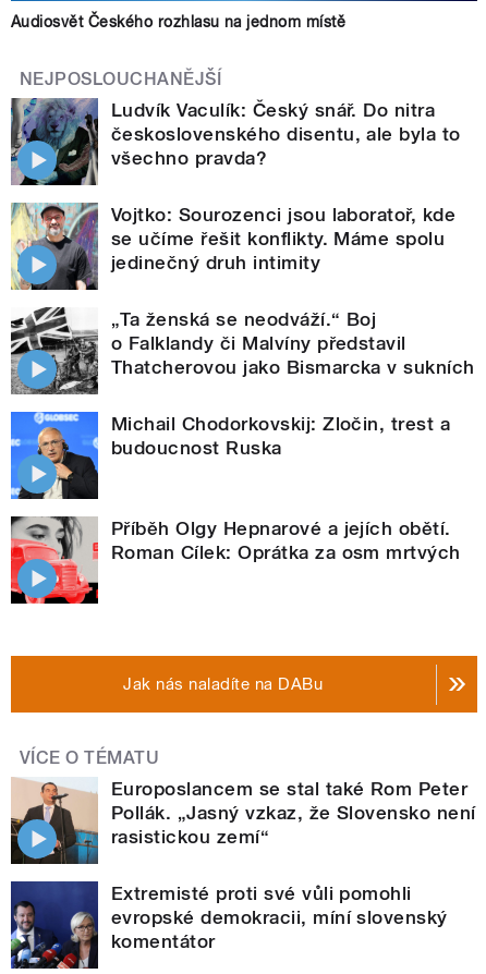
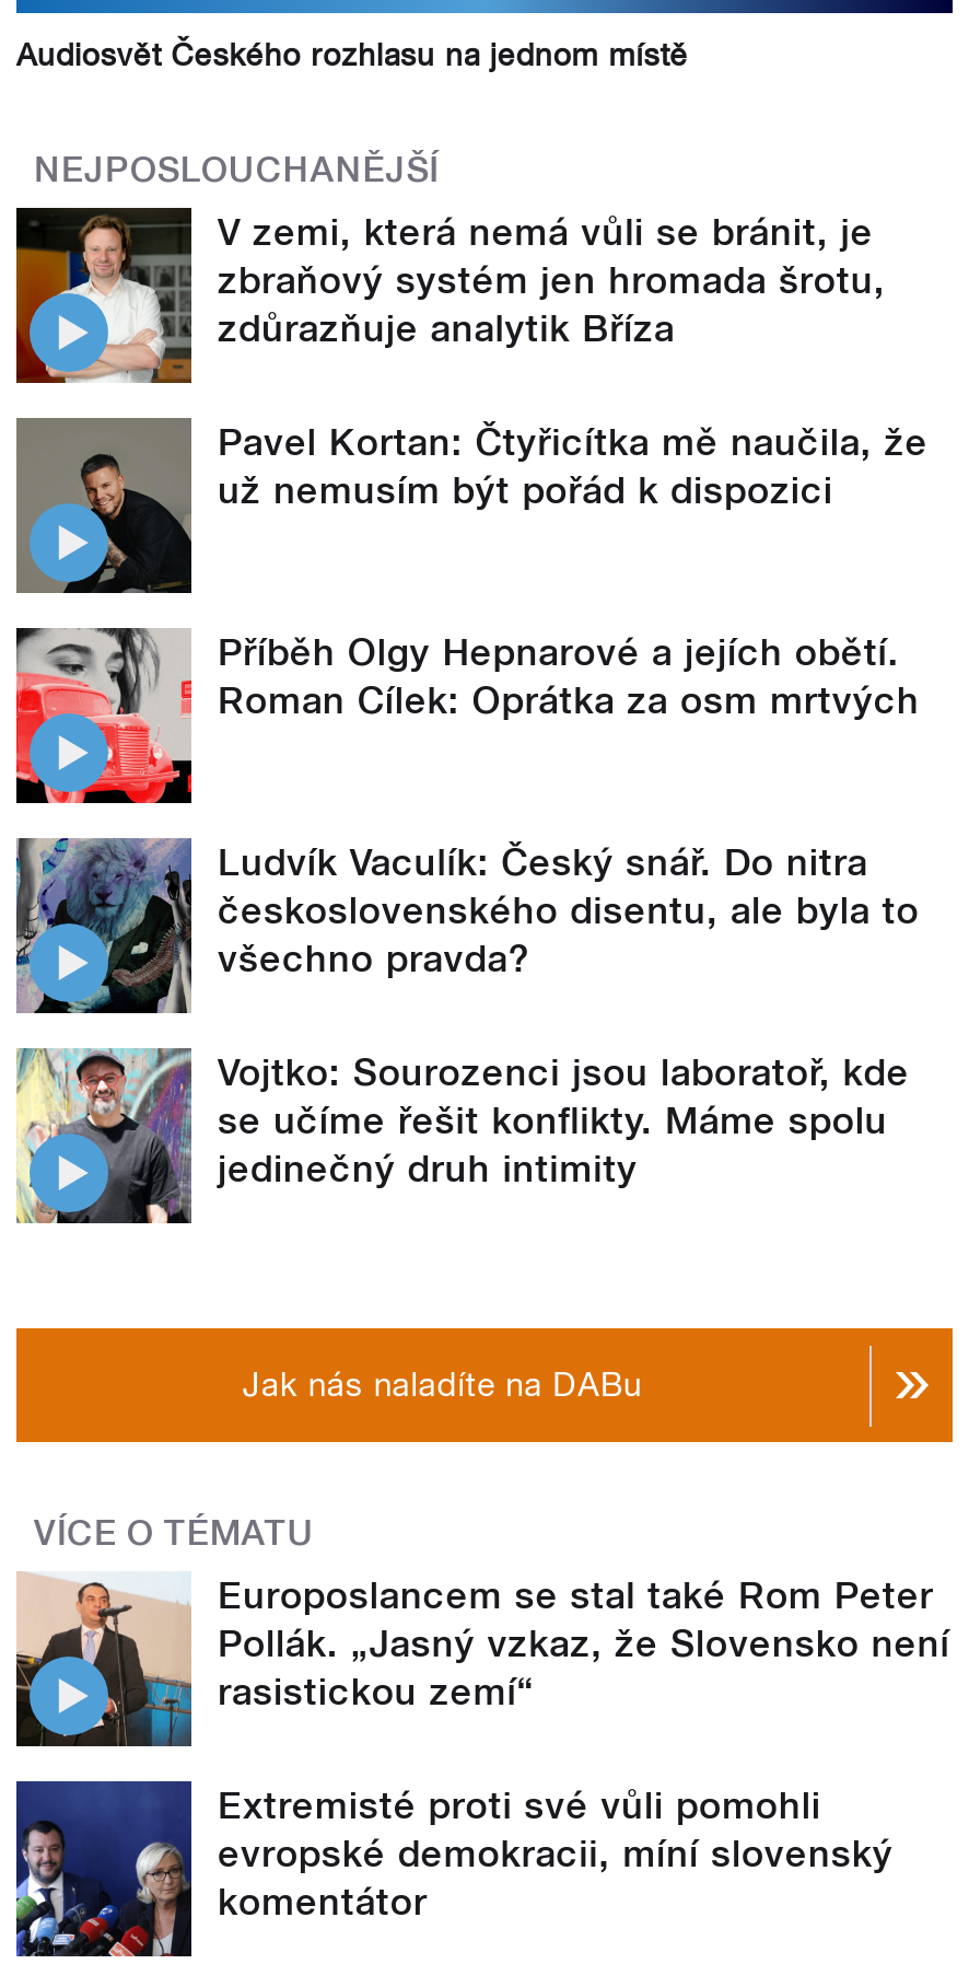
none -> [14,206,928,513] [image] | V zemi, která nemá vůli se bránit, je | zbraňový systém jen hromada šrotu, | zdůrazňuje analytik Bříza | Pavel Kortan: Čtyřicítka mě naučila, že | už nemusím být pořád k dispozici
none -> [14,418,191,595] [image]
moved [9,97,461,274] -> [12,836,919,1191]: [image] | Ludvík Vaculík: Český snář. Do nitra | československého disentu, ale byla to | všechno pravda? | Vojtko: Sourozenci jsou laboratoř, kde | se učíme řešit konflikty. Máme spolu | jedinečný druh intimity
[10,307,475,459] [image] | „Ta ženská se neodváží.“ Boj | o Falklandy či Malvíny představil | Thatcherovou jako Bismarcka v sukních | Michail Chodorkovskij: Zločin, trest a | budoucnost Ruska -> none
[10,411,99,499] [image] -> none
moved [10,515,461,605] -> [14,626,919,805]: [image] | Příběh Olgy Hepnarové a jejích obětí. | Roman Cílek: Oprátka za osm mrtvých

